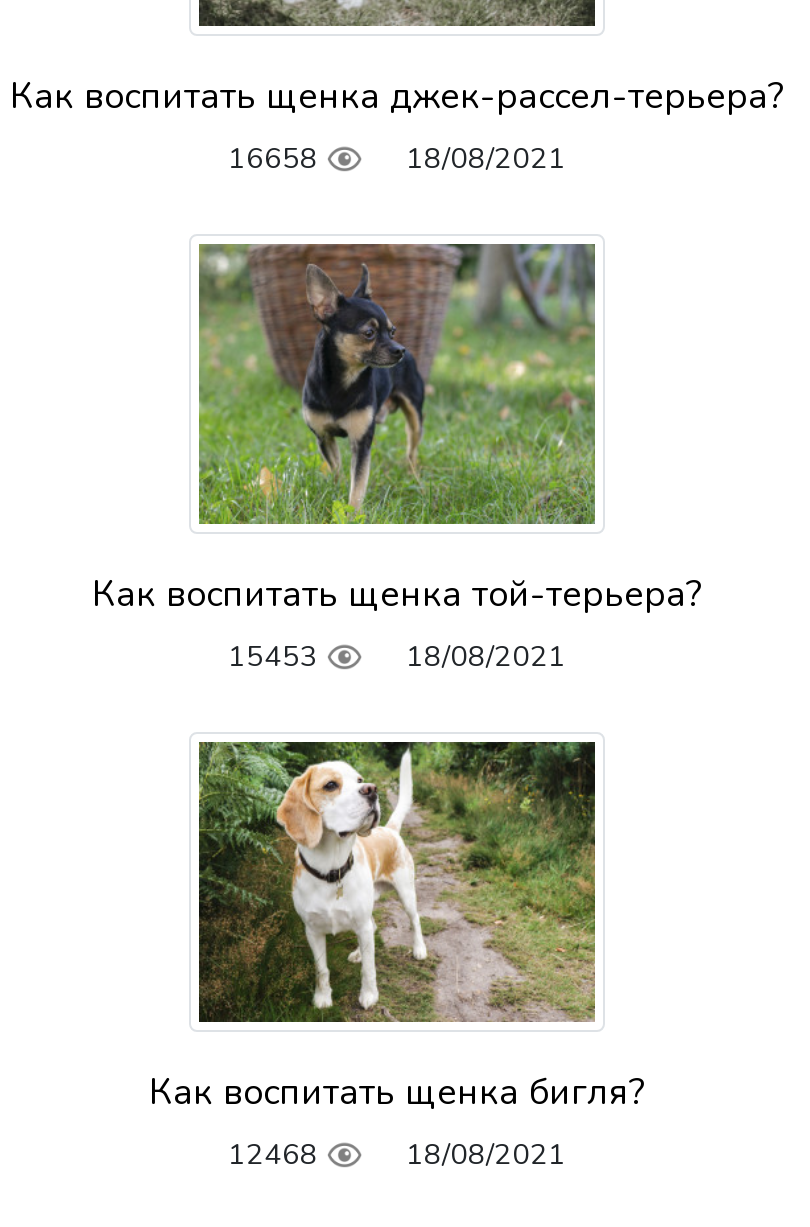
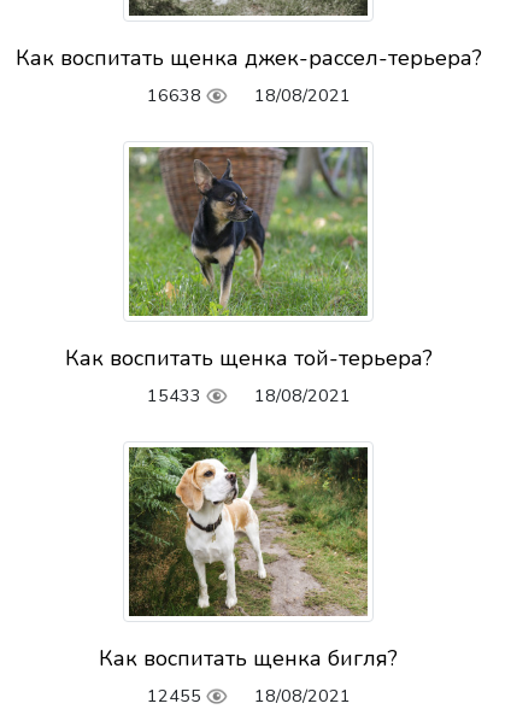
[228,138,566,178] 16658 18/08/2021 -> [146,83,350,108] 16638 18/08/2021
[228,636,566,676] 15453 18/08/2021 -> [146,384,350,408] 15433 18/08/2021
[228,1134,566,1174] 12468 18/08/2021 -> [146,684,350,708] 12455 18/08/2021

